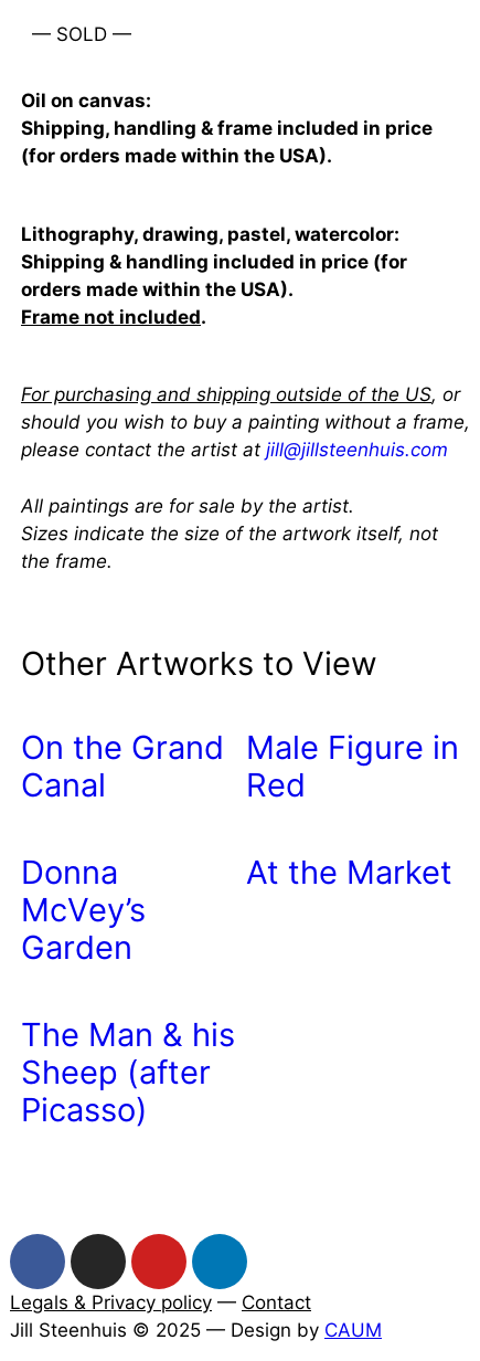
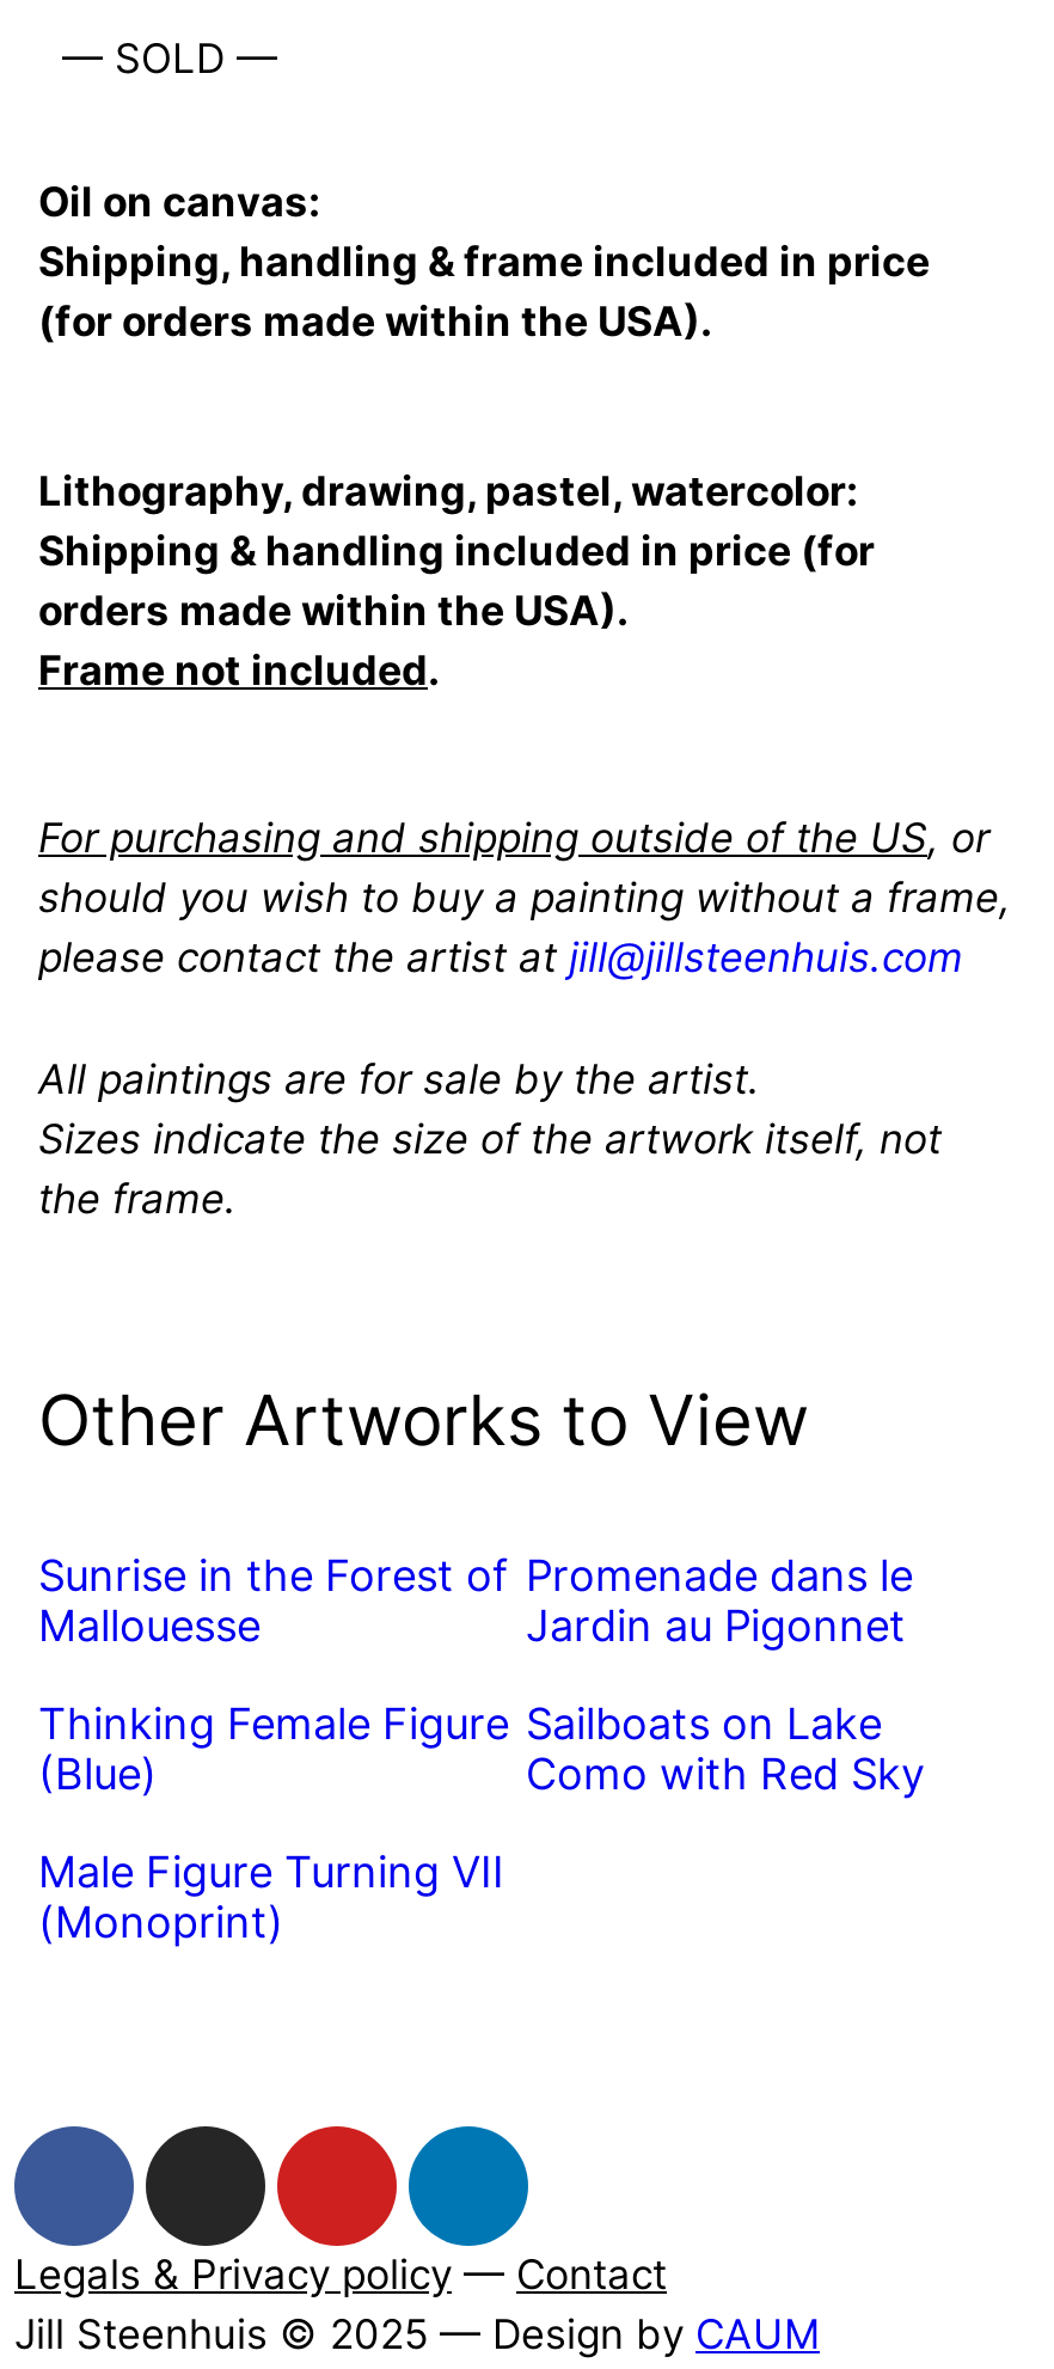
[21,728,224,804] On the Grand | Canal -> [38,1551,509,1651] Sunrise in the Forest of | Mallouesse
[246,728,459,804] Male Figure in | Red -> [526,1551,913,1651] Promenade dans le | Jardin au Pigonnet
[21,853,146,967] Donna | McVey’s | Garden -> [38,1699,509,1799] Thinking Female Figure | (Blue)
[246,853,452,892] At the Market -> [526,1699,925,1799] Sailboats on Lake | Como with Red Sky
[21,1015,235,1129] The Man & his | Sheep (after | Picasso) -> [38,1847,504,1948] Male Figure Turning VII | (Monoprint)

